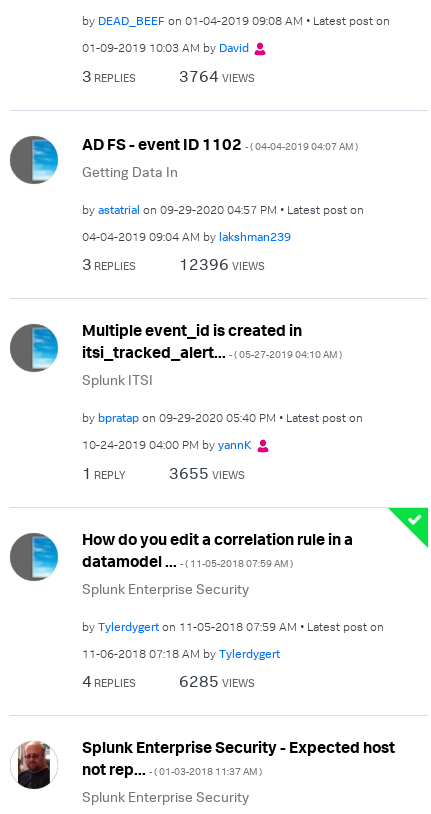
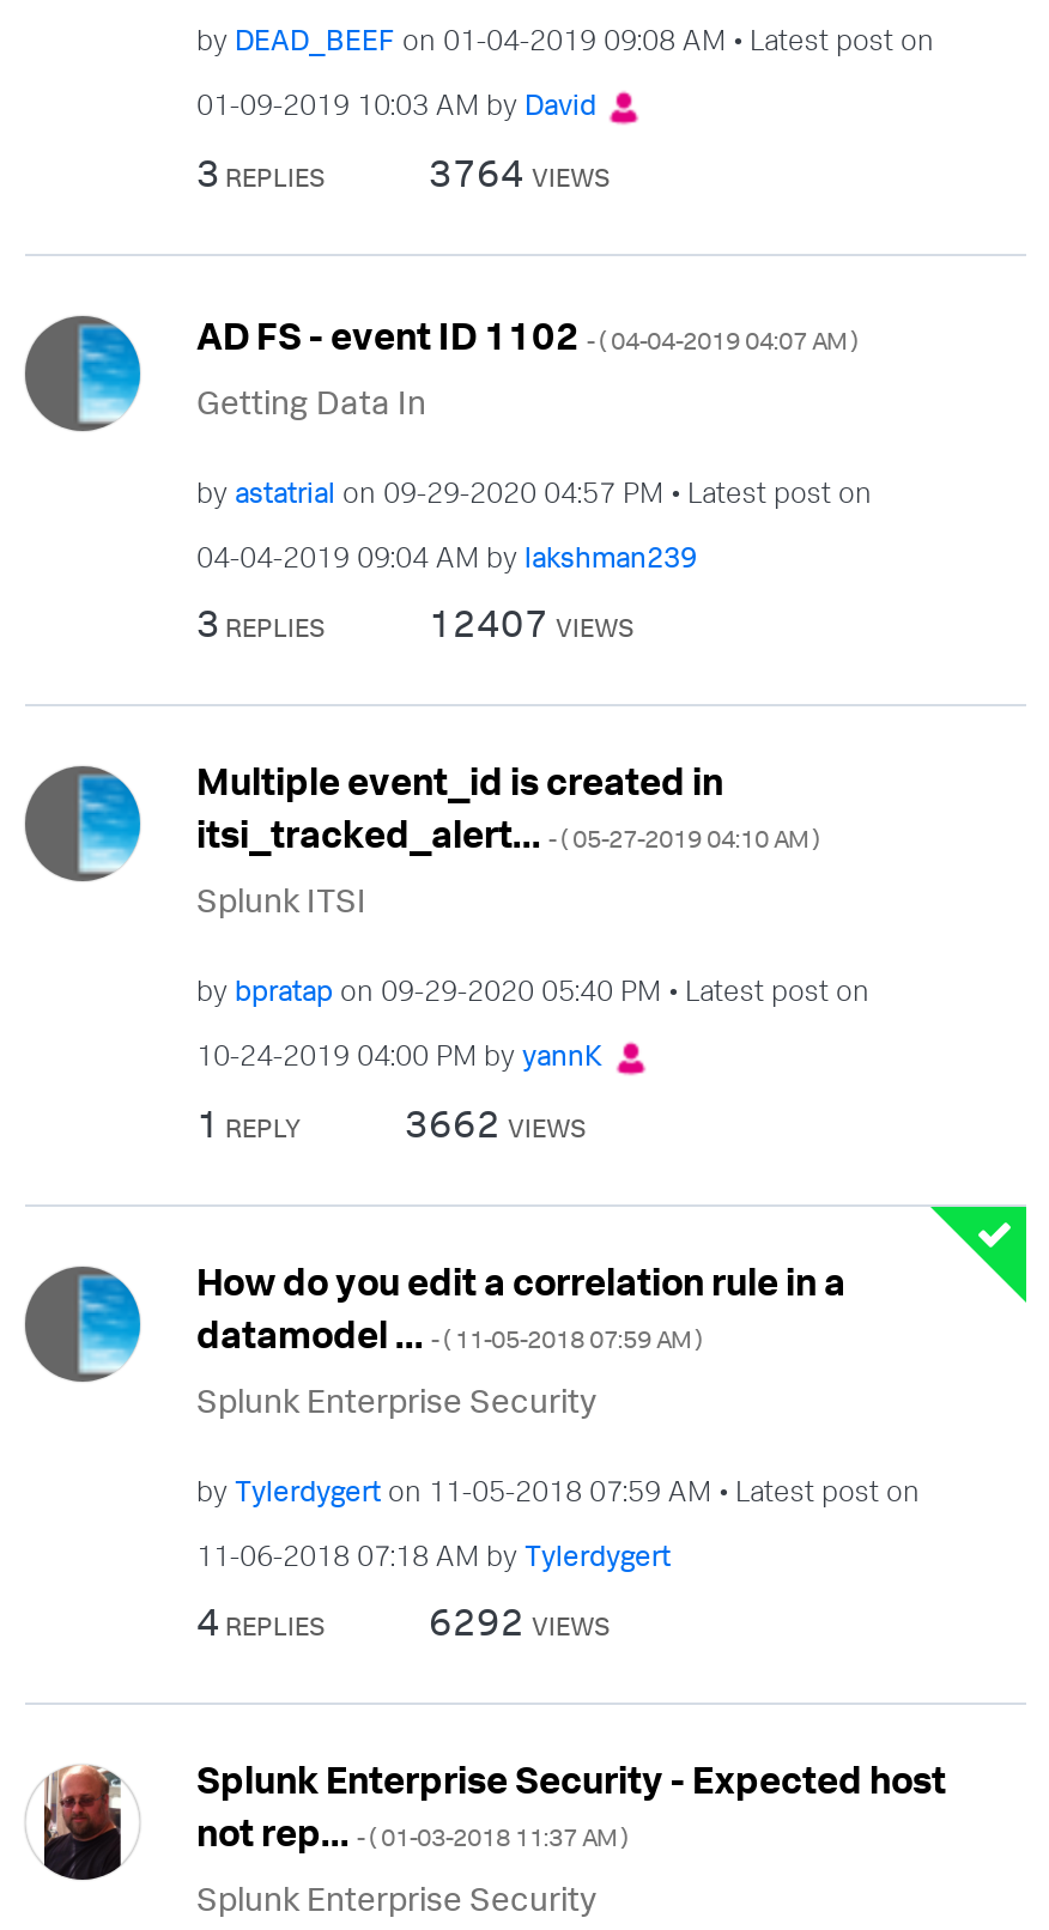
[178,254,264,274] 12396 VIEWS -> [429,599,635,647] 12407 VIEWS
[168,462,244,482] 3655 VIEWS -> [405,1098,587,1146] 3662 VIEWS
[178,671,254,691] 6285 VIEWS -> [429,1597,611,1645] 6292 VIEWS

